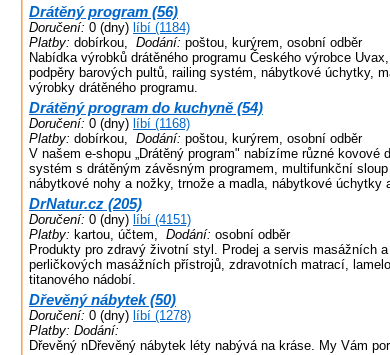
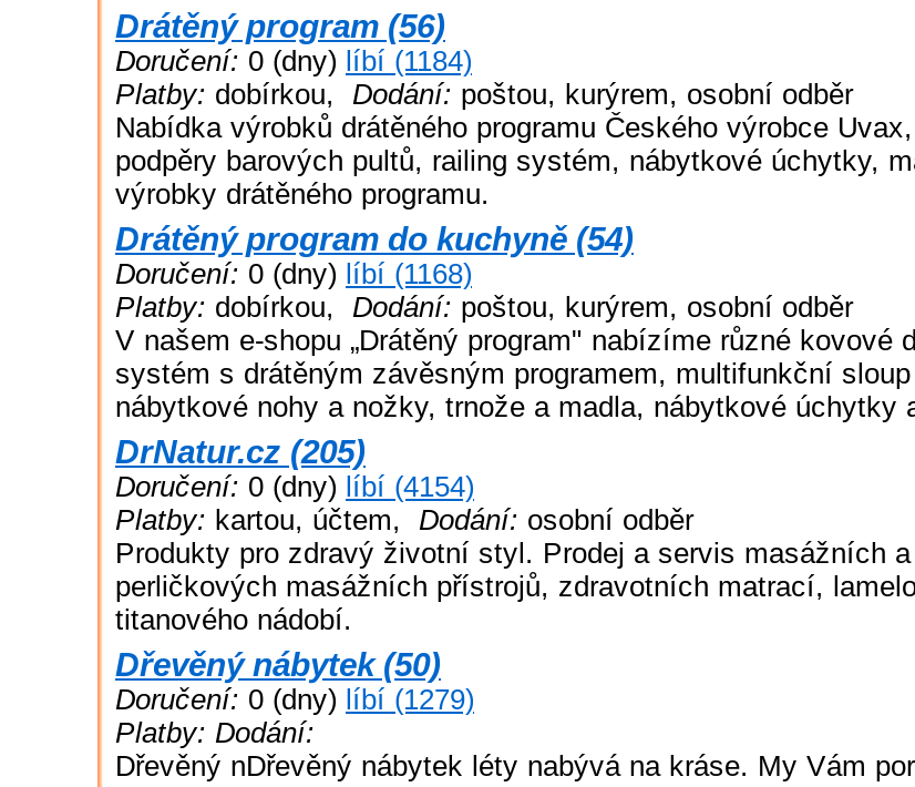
[29,212,191,227] Doručení: 0 (dny) líbí (4151) -> [115,470,474,503] Doručení: 0 (dny) líbí (4154)
[29,308,191,323] Doručení: 0 (dny) líbí (1278) -> [115,683,474,716] Doručení: 0 (dny) líbí (1279)

